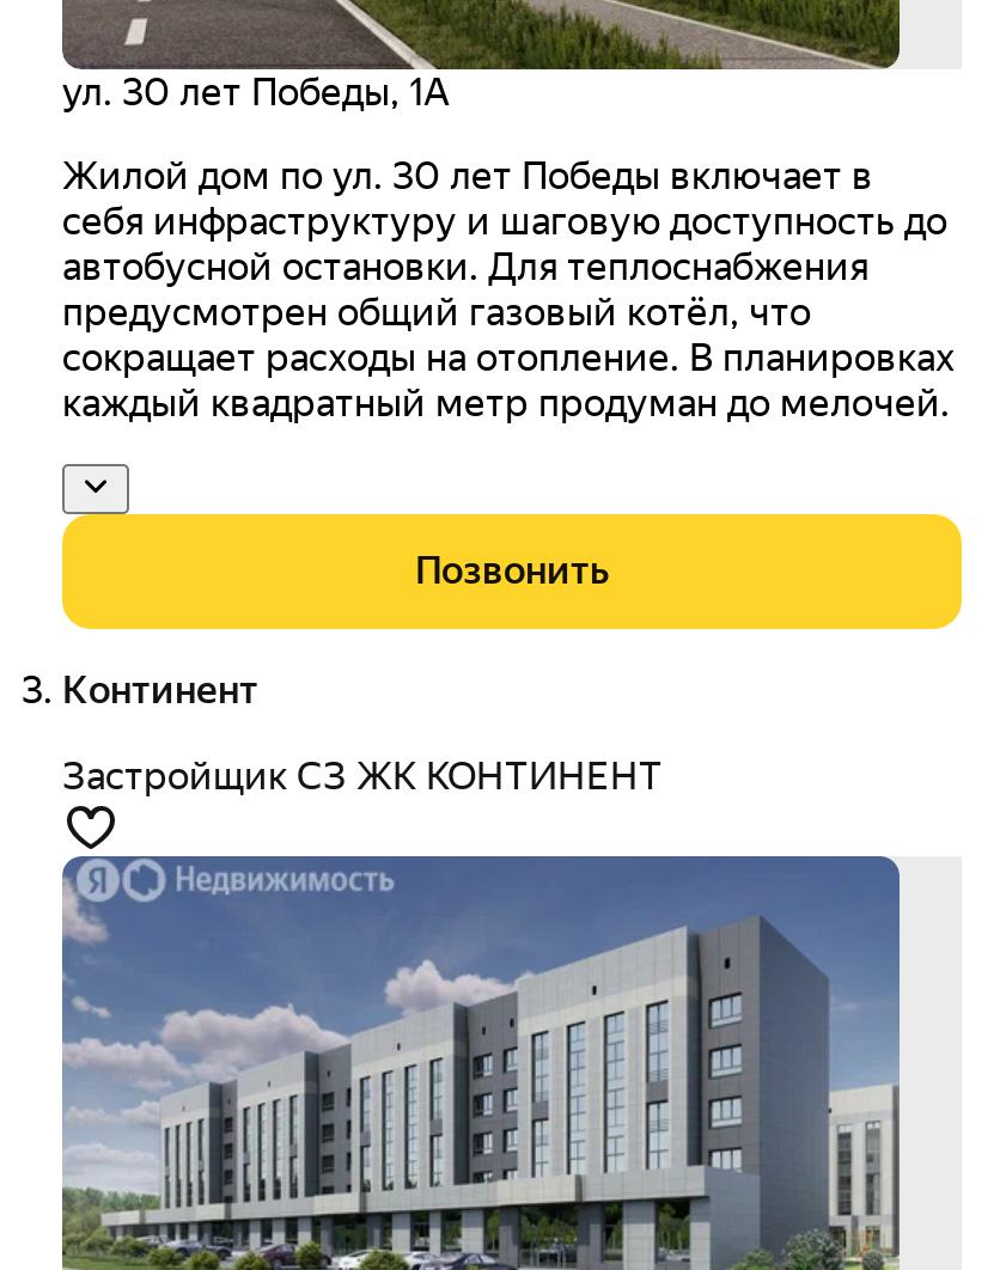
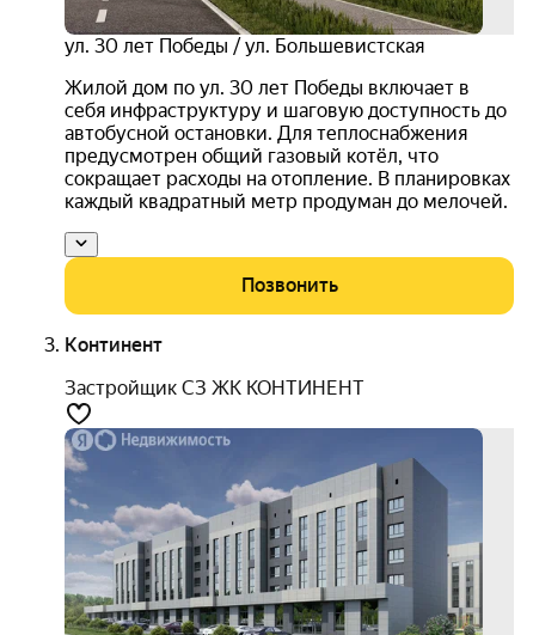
[62,69,450,115] ул. 30 лет Победы,1А -> [65,35,424,57] ул. 30 лет Победы / ул. Большевистская

